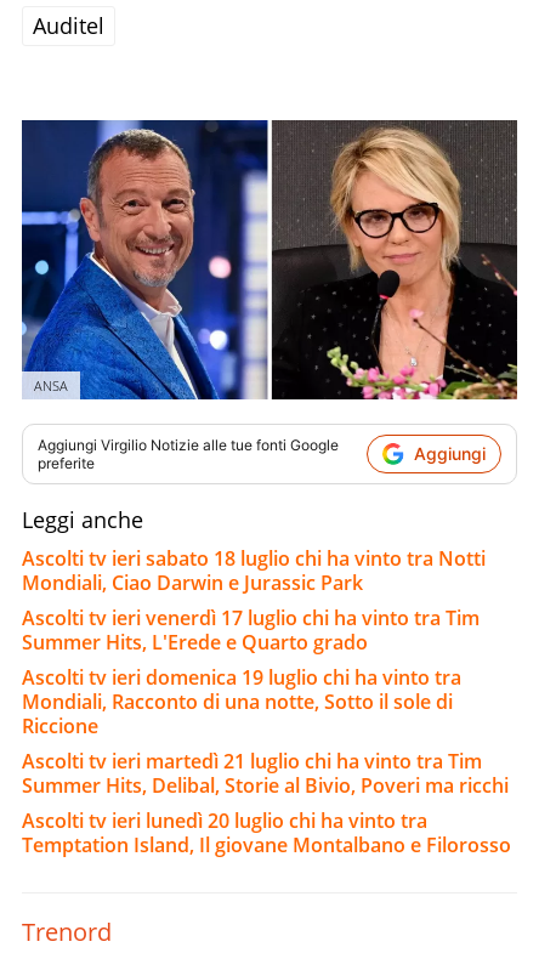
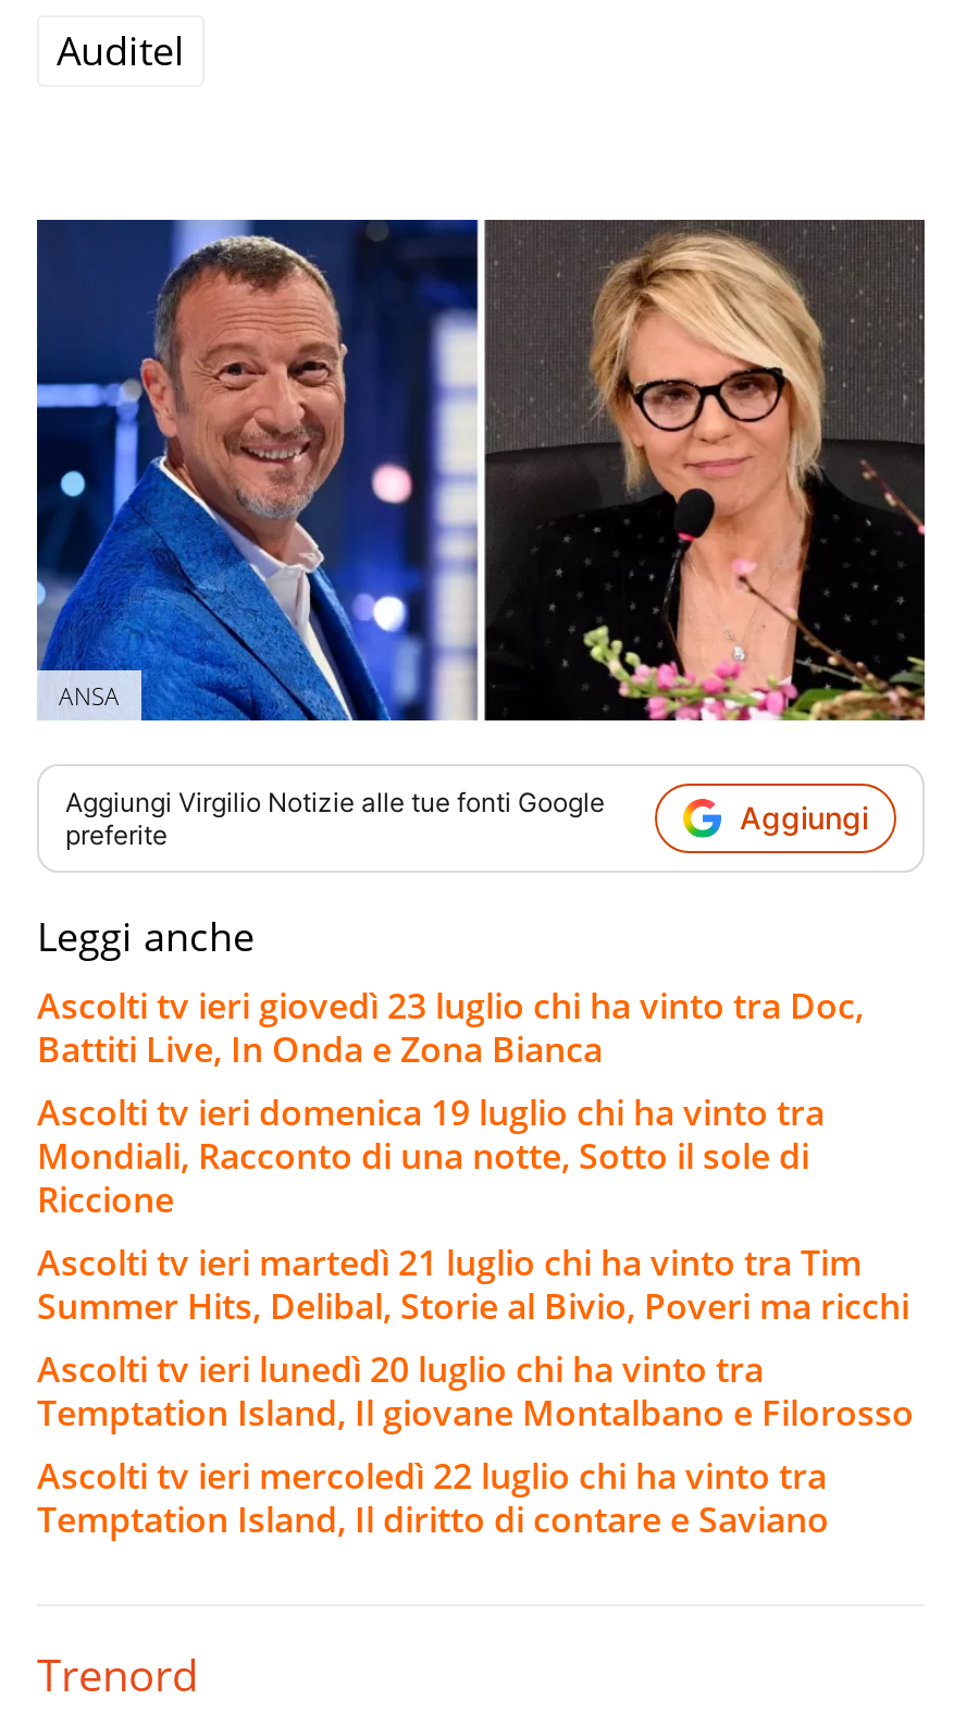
[22,545,486,655] Ascolti tv ieri sabato 18 luglio chi ha vinto tra Notti | Mondiali, Ciao Darwin e Jurassic Park | Ascolti tv ieri venerdì 17 luglio chi ha vinto tra Tim | Summer Hits, L'Erede e Quarto grado -> [37,981,864,1073] Ascolti tv ieri giovedì 23 luglio chi ha vinto tra Doc, | Battiti Live, In Onda e Zona Bianca
moved [22,664,511,858] -> [37,1088,914,1436]: Ascolti tv ieri domenica 19 luglio chi ha vinto tra | Mondiali, Racconto di una notte, Sotto il sole di | Riccione | Ascolti tv ieri martedì 21 luglio chi ha vinto tra Tim | Summer Hits, Delibal, Storie al Bivio, Poveri ma ricchi | Ascolti tv ieri lunedì 20 luglio chi ha vinto tra | Temptation Island, Il giovane Montalbano e Filorosso
none -> [37,1451,829,1543] Ascolti tv ieri mercoledì 22 luglio chi ha vinto tra | Temptation Island, Il diritto di contare e Saviano

